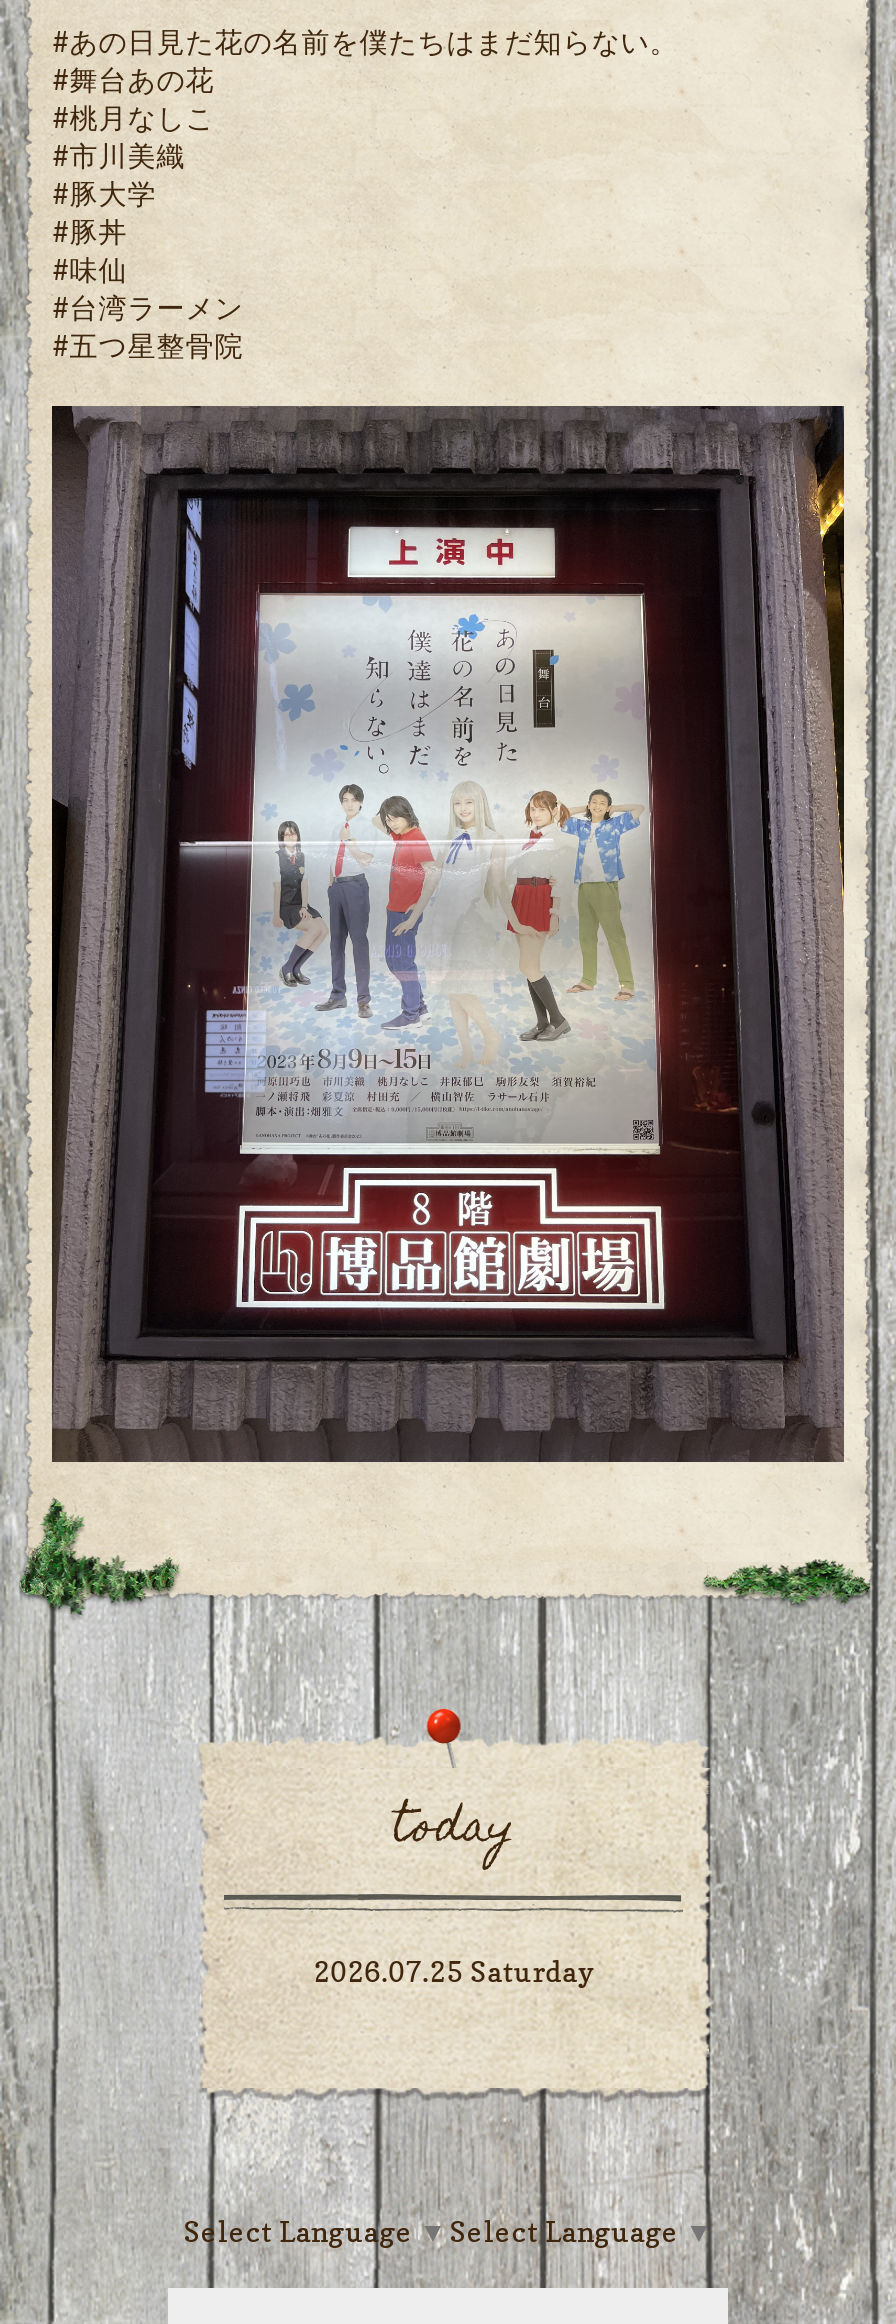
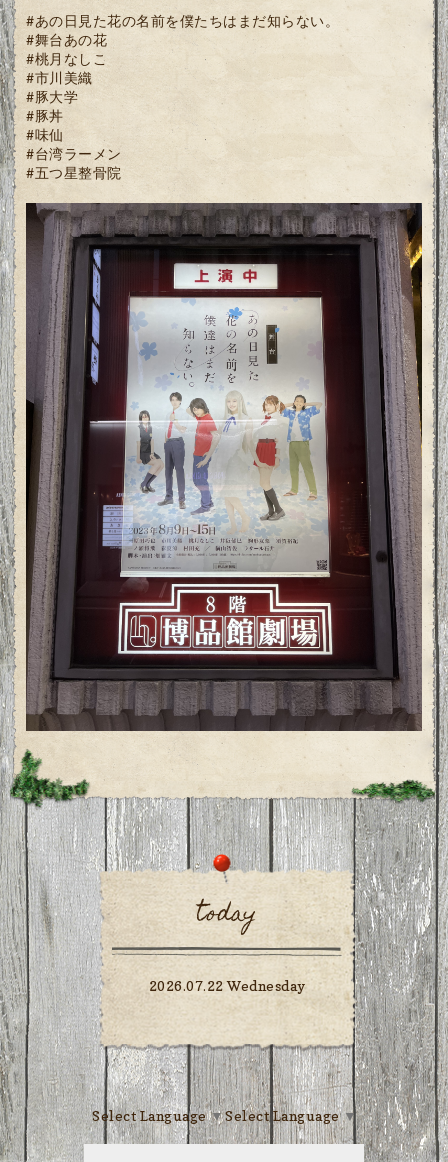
[314,1954,594,1988] 2026.07.25 Saturday -> [148,977,305,994] 2026.07.22 Wednesday

